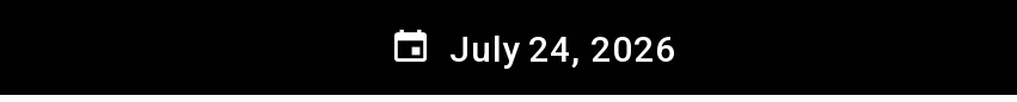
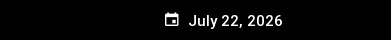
[440,28,676,71] July 24, 2026 -> [184,12,283,30] July 22, 2026

